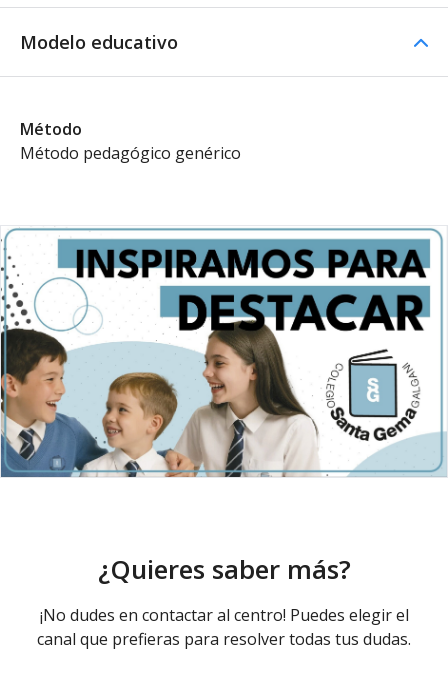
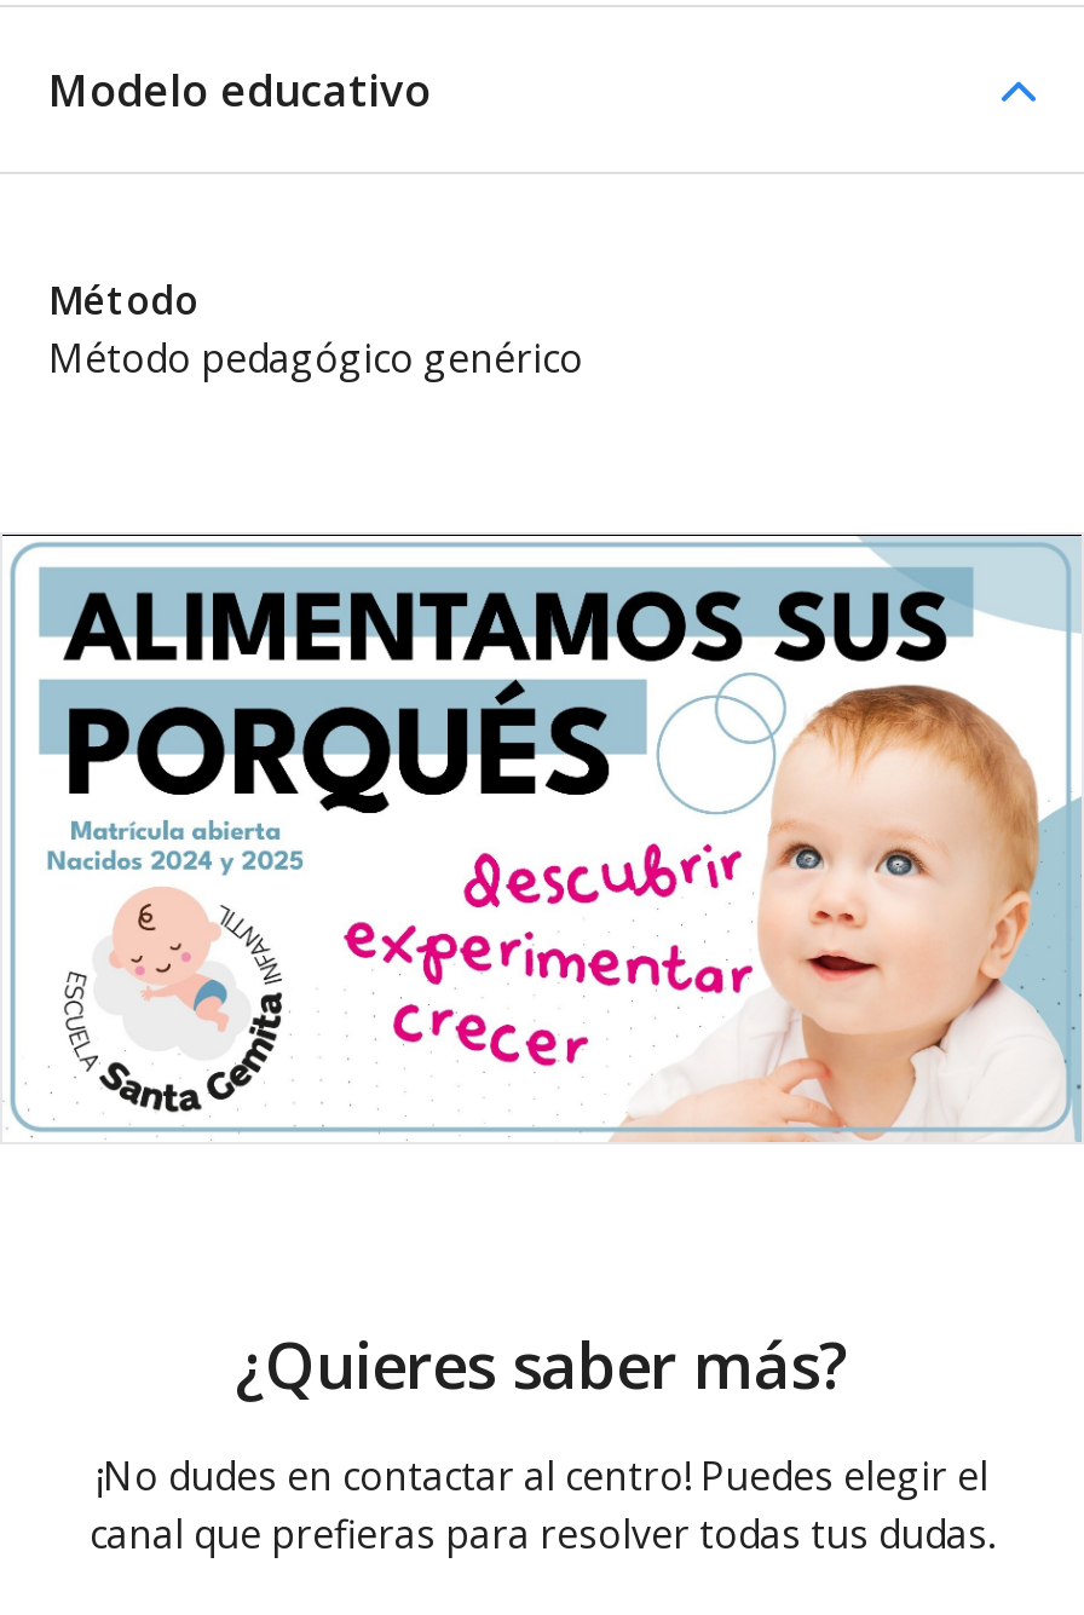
[3,226,445,478] [image] -> [7,532,1077,1142] [image]

